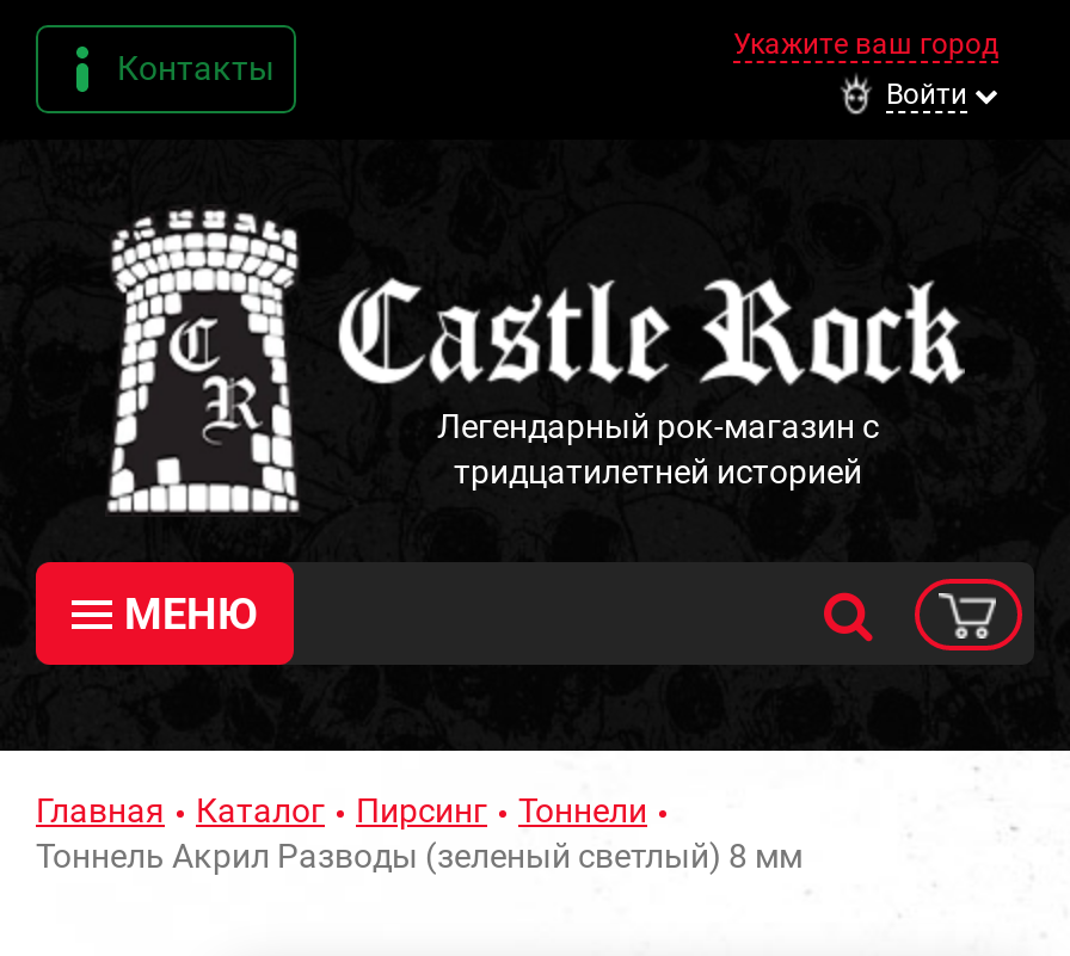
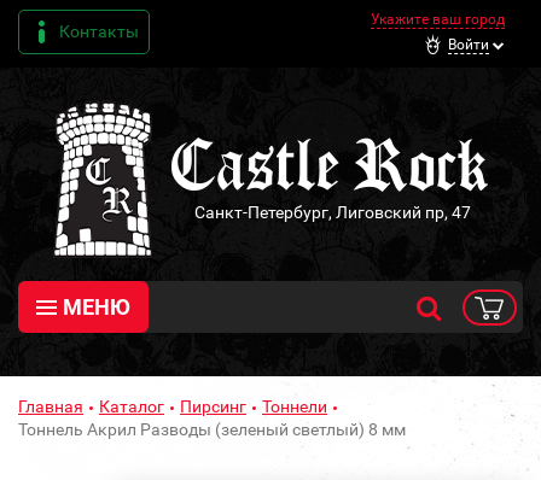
[437,407,879,490] Легендарный рок-магазин с | тридцатилетней историей -> [194,202,471,222] Санкт-Петербург, Лиговский пр, 47

